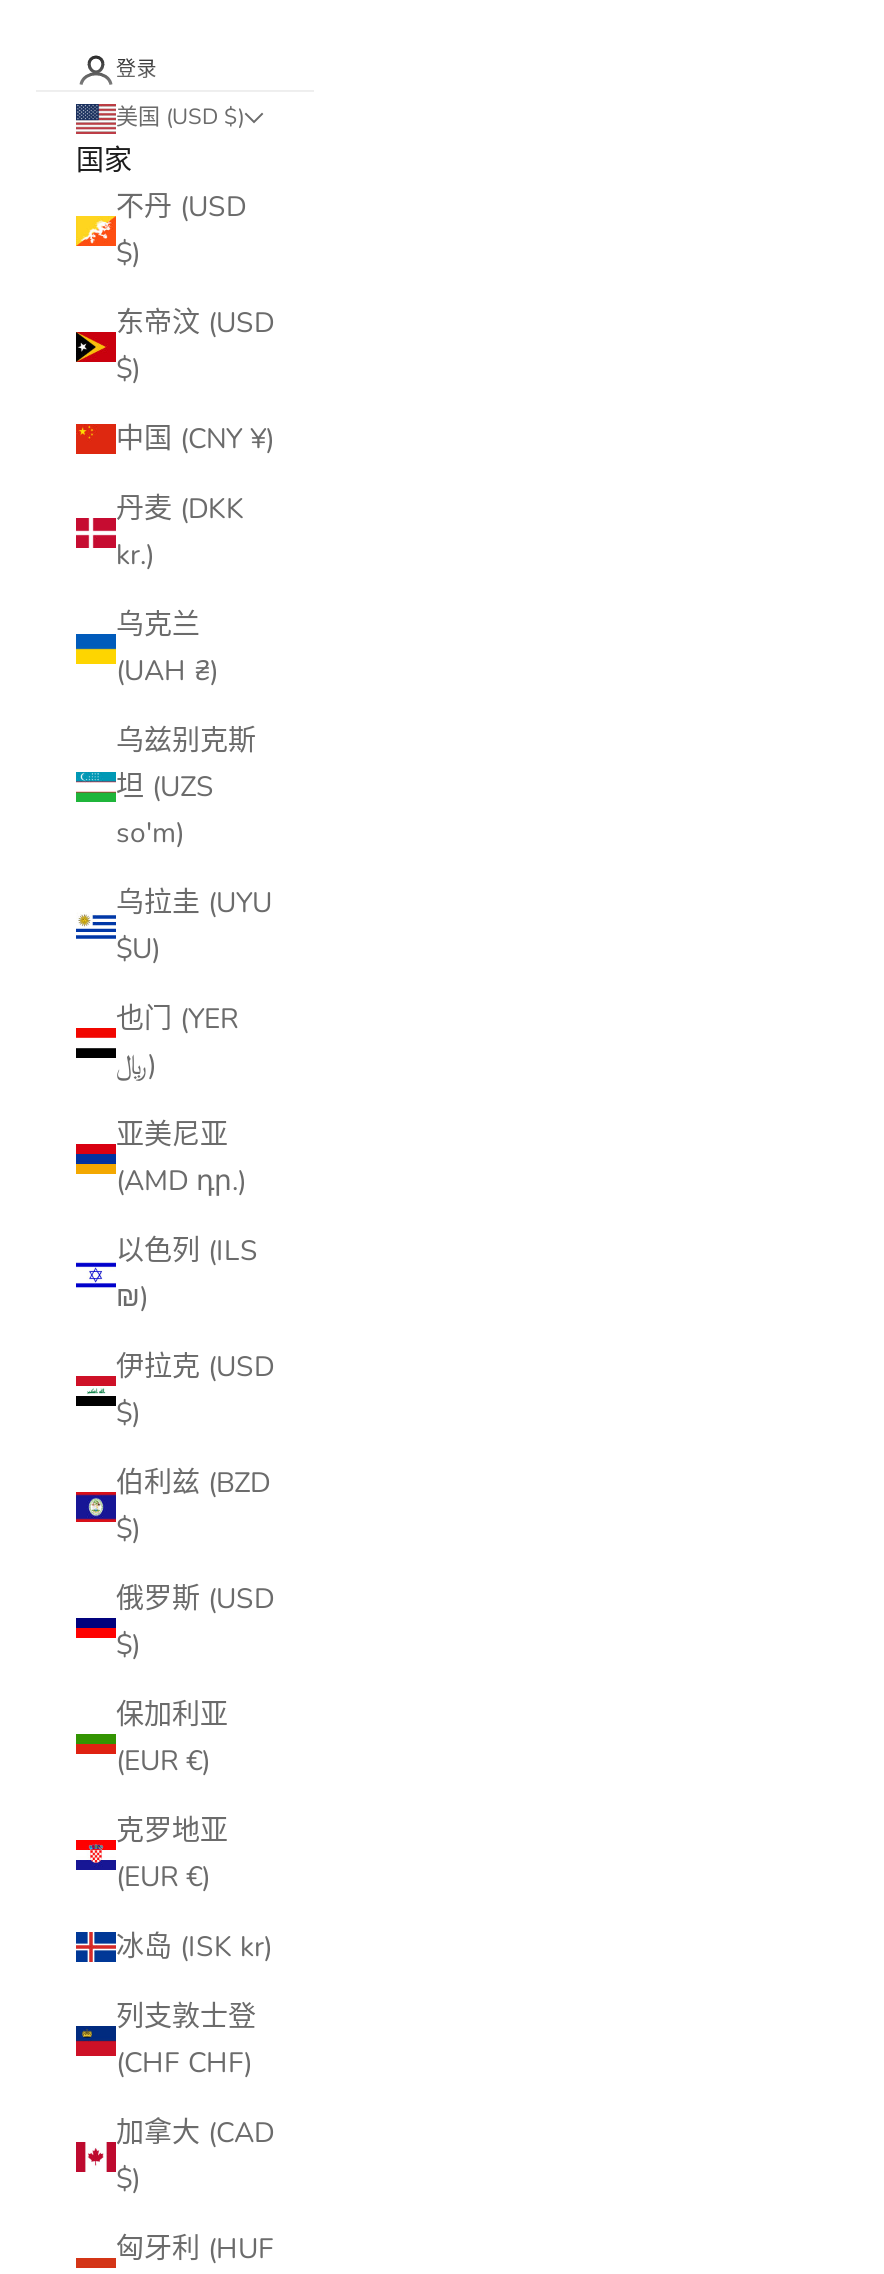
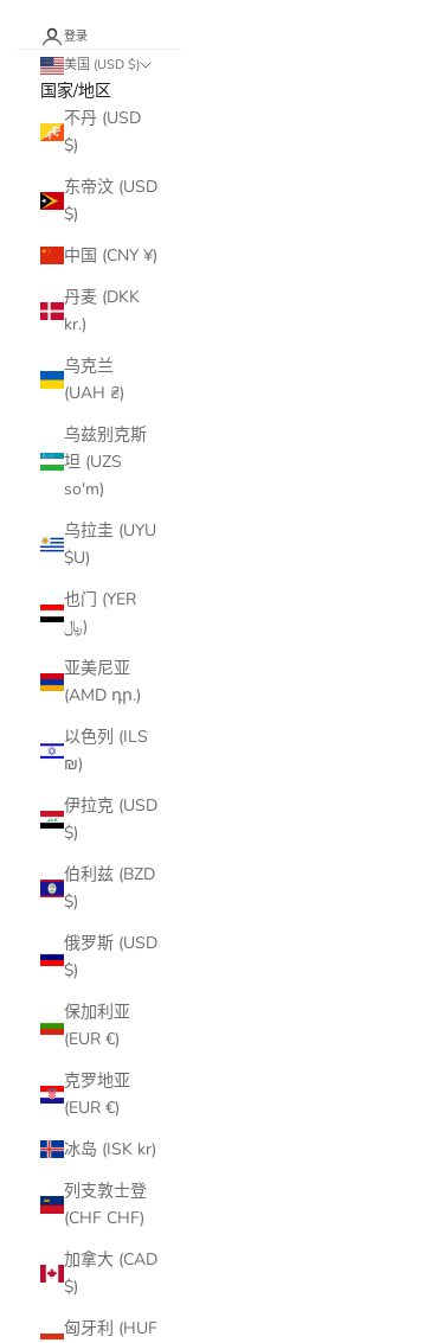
[76,143,132,181] 国家 -> [40,80,111,102] 国家/地区

